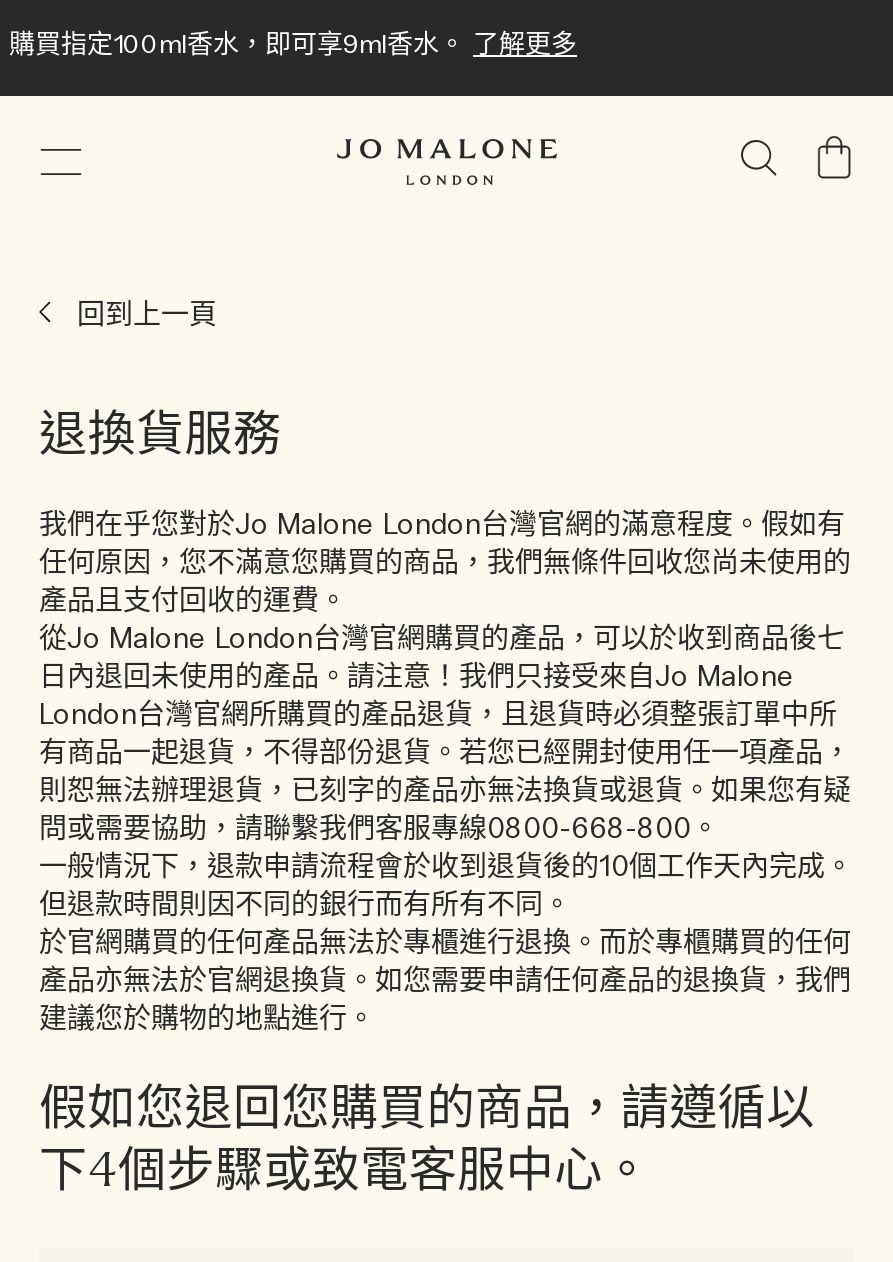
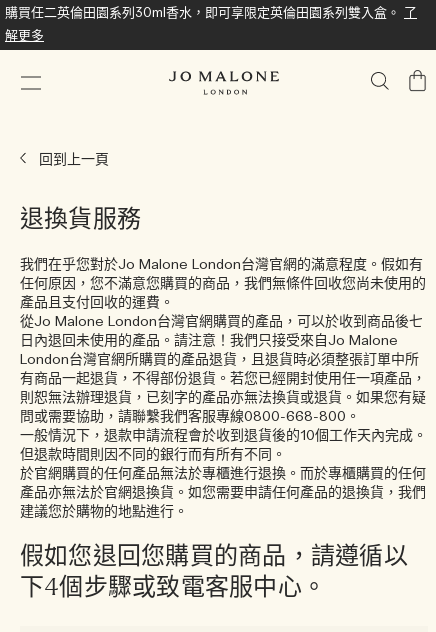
[9,31,577,59] 購買指定100ml香水，即可享9ml香水。 了解更多 -> [5,6,417,43] 購買任二英倫田園系列30ml香水，即可享限定英倫田園系列雙入盒。 了 | 解更多

